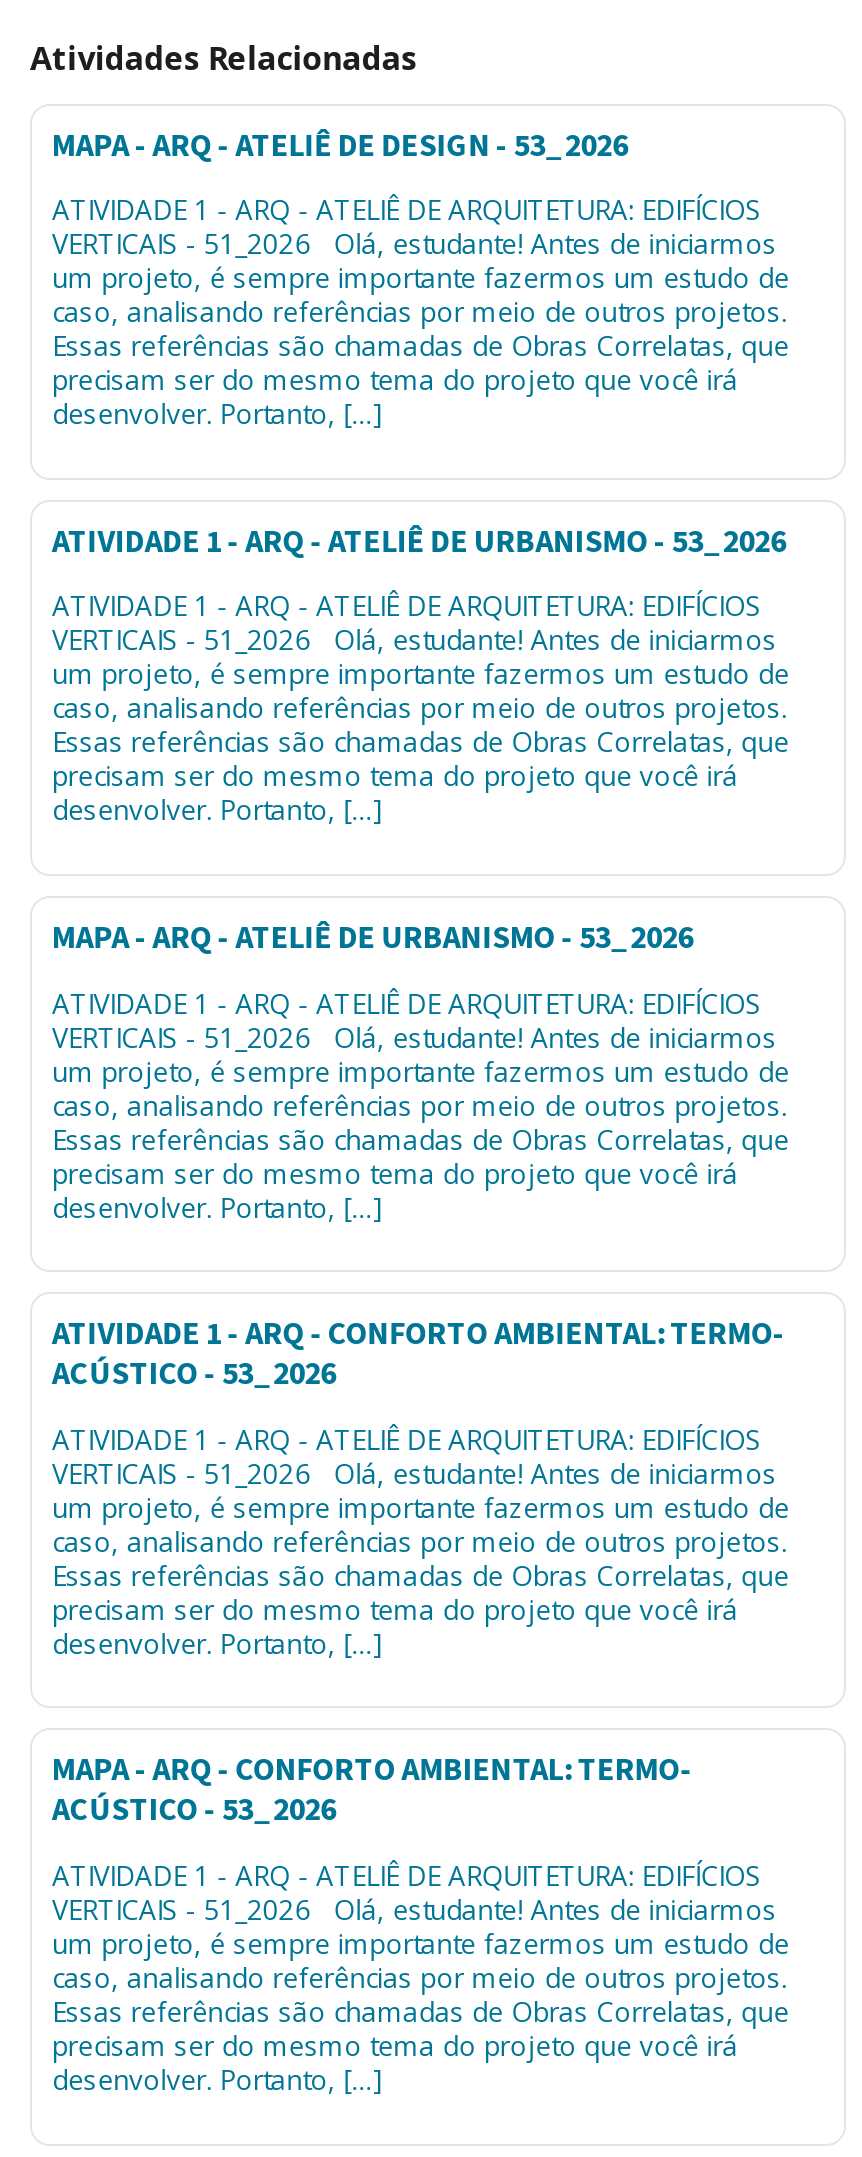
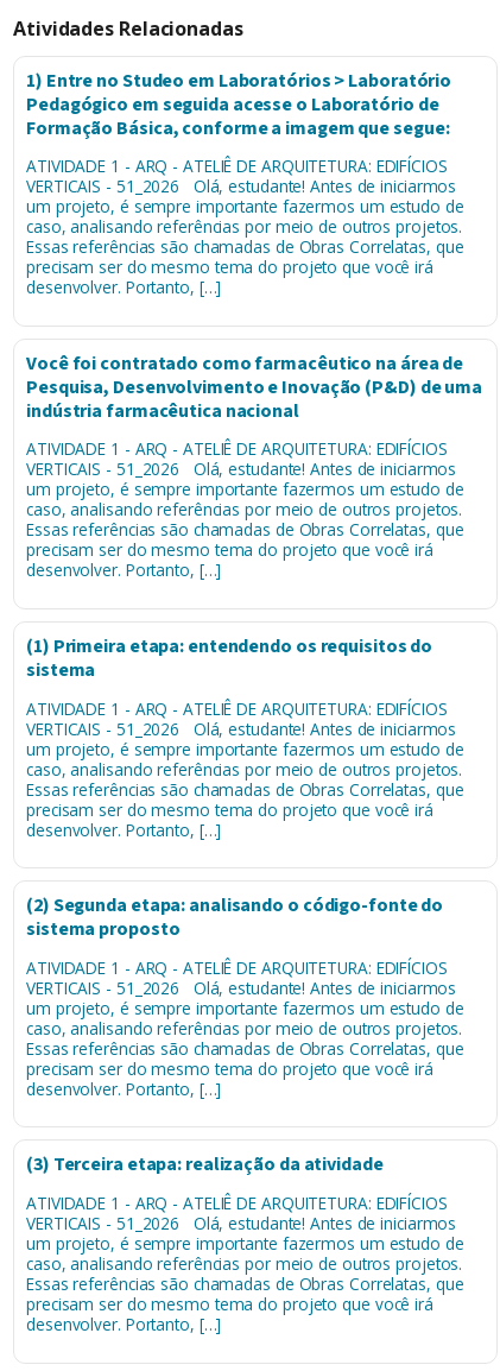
[52,123,628,167] MAPA - ARQ - ATELIÊ DE DESIGN - 53_2026 -> [26,67,452,141] 1) Entre no Studeo em Laboratórios > Laboratório | Pedagógico em seguida acesse o Laboratório de | Formação Básica, conforme a imagem que segue:
[52,520,786,564] ATIVIDADE 1 - ARQ - ATELIÊ DE URBANISMO - 53_2026 -> [26,350,482,424] Você foi contratado como farmacêutico na área de | Pesquisa, Desenvolvimento e Inovação (P&D) de uma | indústria farmacêutica nacional
[52,916,694,960] MAPA - ARQ - ATELIÊ DE URBANISMO - 53_2026 -> [26,633,433,683] (1) Primeira etapa: entendendo os requisitos do | sistema
moved [52,983,789,1225] -> [26,697,464,841]: ATIVIDADE 1 - ARQ - ATELIÊ DE ARQUITETURA: EDIFÍCIOS | VERTICAIS - 51_2026 Olá, estudante! Antes de iniciarmos | um projeto, é sempre importante fazermos um estudo de | caso, analisando referências por meio de outros projetos. | Essas referências são chamadas de Obras Correlatas, que | precisam ser do mesmo tema do projeto que você irá | desenvolver. Portanto, […]
[52,1312,785,1396] ATIVIDADE 1 - ARQ - CONFORTO AMBIENTAL: TERMO- | ACÚSTICO - 53_2026 -> [26,892,443,942] (2) Segunda etapa: analisando o código-fonte do | sistema proposto
moved [52,1420,789,1662] -> [26,956,464,1100]: ATIVIDADE 1 - ARQ - ATELIÊ DE ARQUITETURA: EDIFÍCIOS | VERTICAIS - 51_2026 Olá, estudante! Antes de iniciarmos | um projeto, é sempre importante fazermos um estudo de | caso, analisando referências por meio de outros projetos. | Essas referências são chamadas de Obras Correlatas, que | precisam ser do mesmo tema do projeto que você irá | desenvolver. Portanto, […]
[52,1749,692,1833] MAPA - ARQ - CONFORTO AMBIENTAL: TERMO- | ACÚSTICO - 53_2026 -> [26,1152,383,1178] (3) Terceira etapa: realização da atividade

